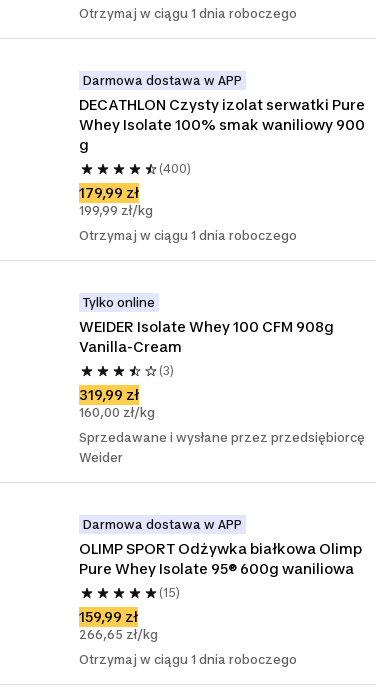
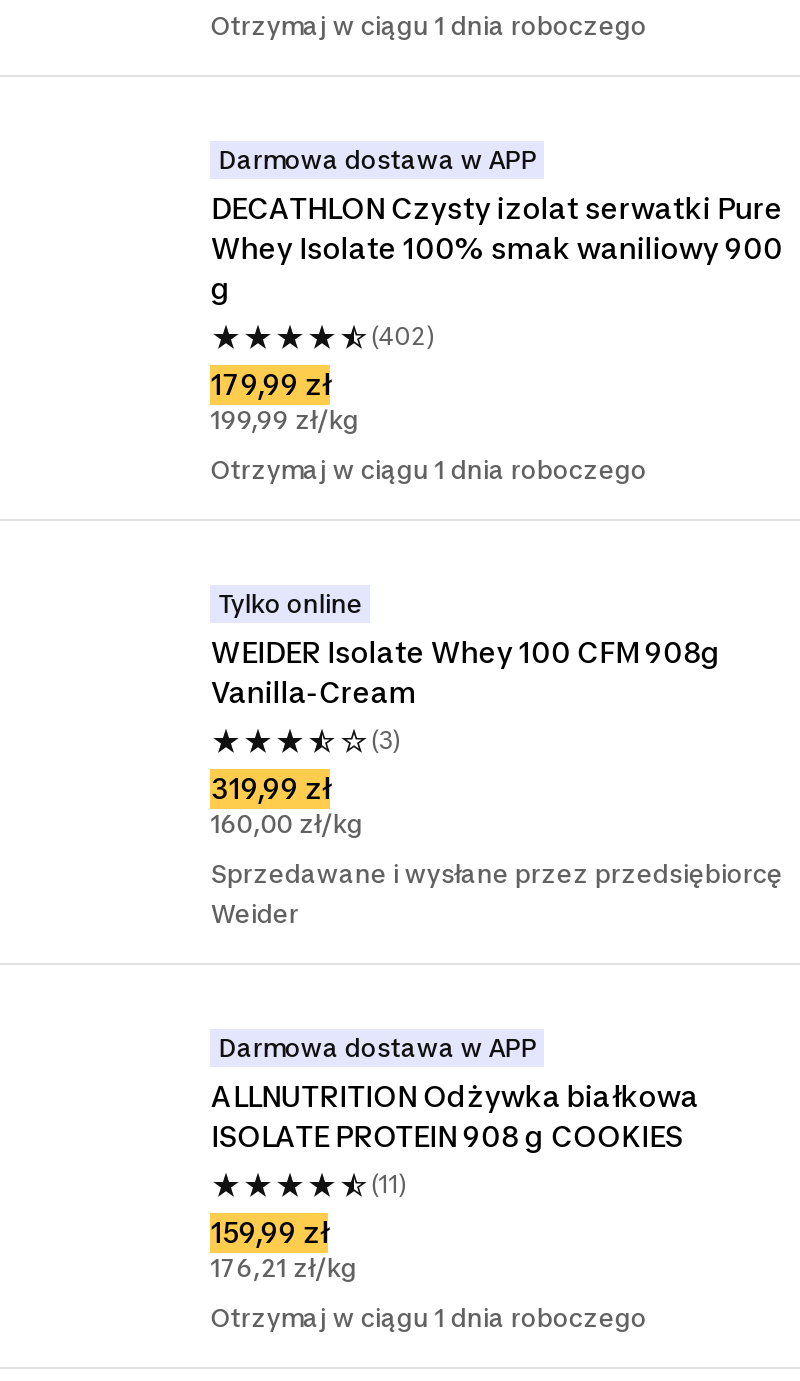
[159,161,191,176] (400) -> [371,321,435,351] (402)
[79,540,362,577] OLIMP SPORT Odżywka białkowa Olimp | Pure Whey Isolate 95® 600g waniliowa -> [211,1079,699,1153] ALLNUTRITION Odżywka białkowa | ISOLATE PROTEIN 908 g COOKIES
[159,585,180,600] (15) -> [371,1169,407,1199] (11)
[79,627,158,642] 266,65 zł/kg -> [211,1253,357,1283] 176,21 zł/kg

